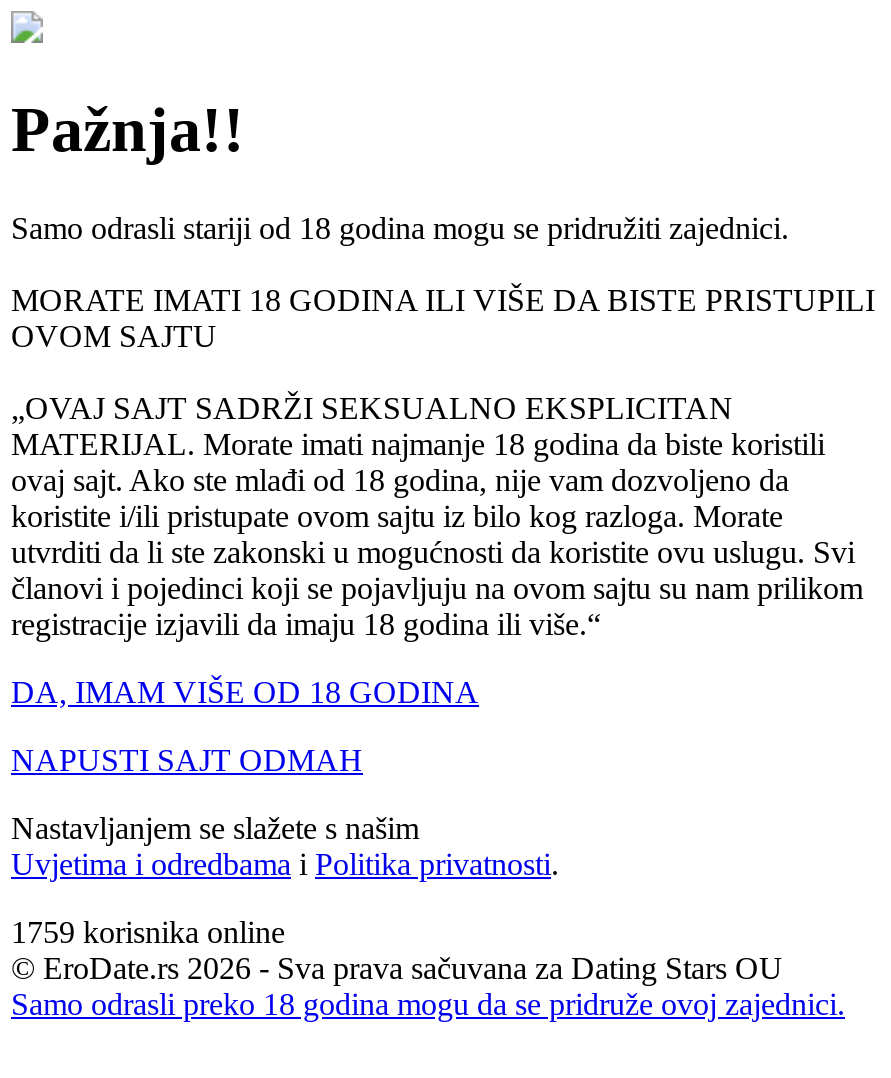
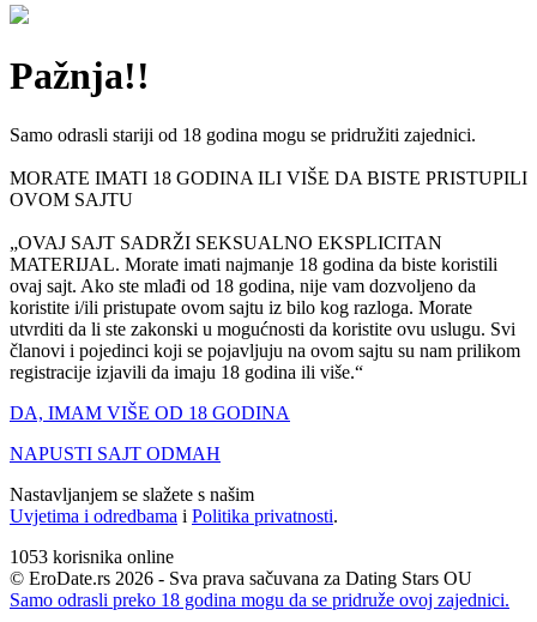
[11,915,285,949] 1759 korisnika online -> [10,546,174,567] 1053 korisnika online

